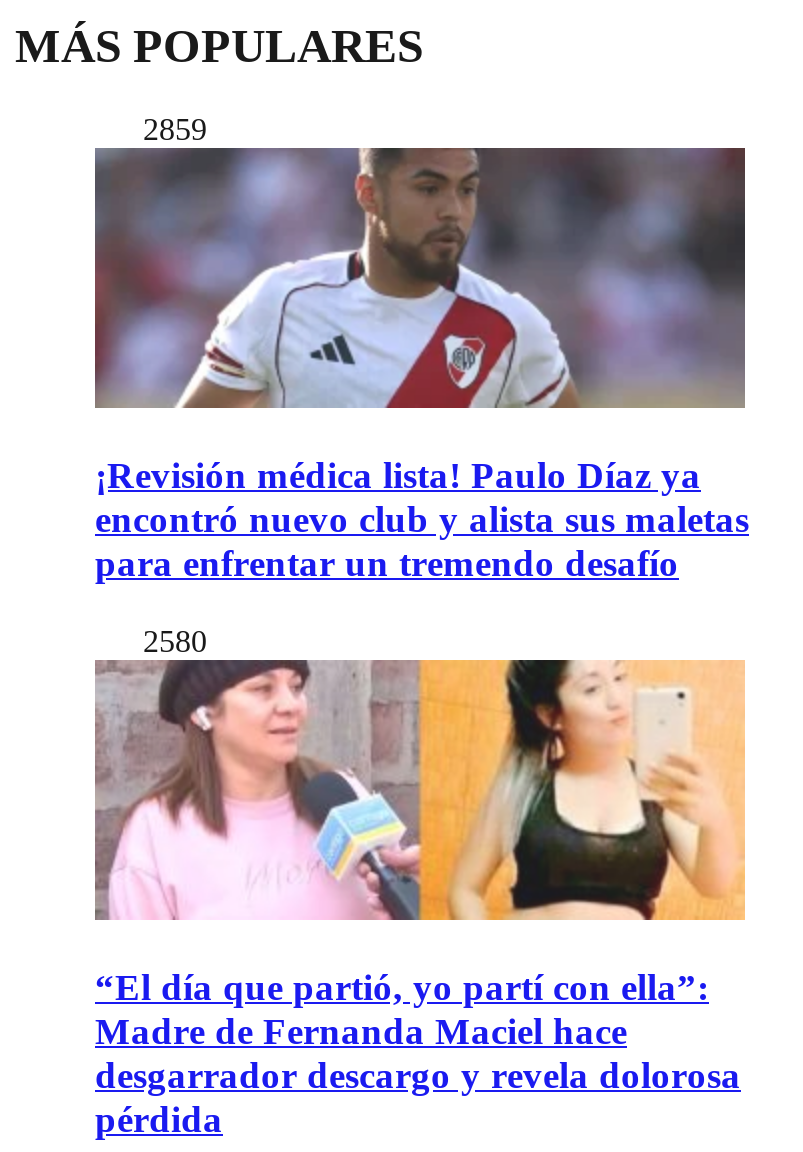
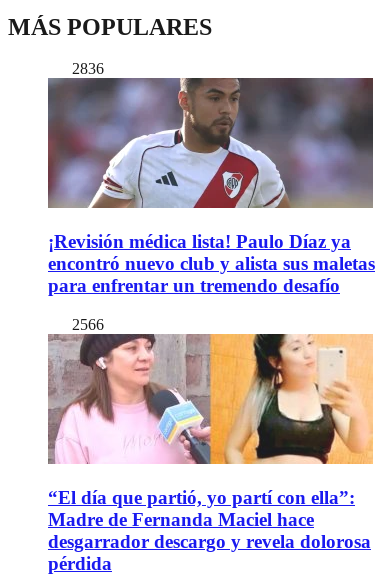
[135,113,207,147] 2859 -> [68,60,104,77] 2836
[135,624,207,658] 2580 -> [68,316,104,333] 2566

